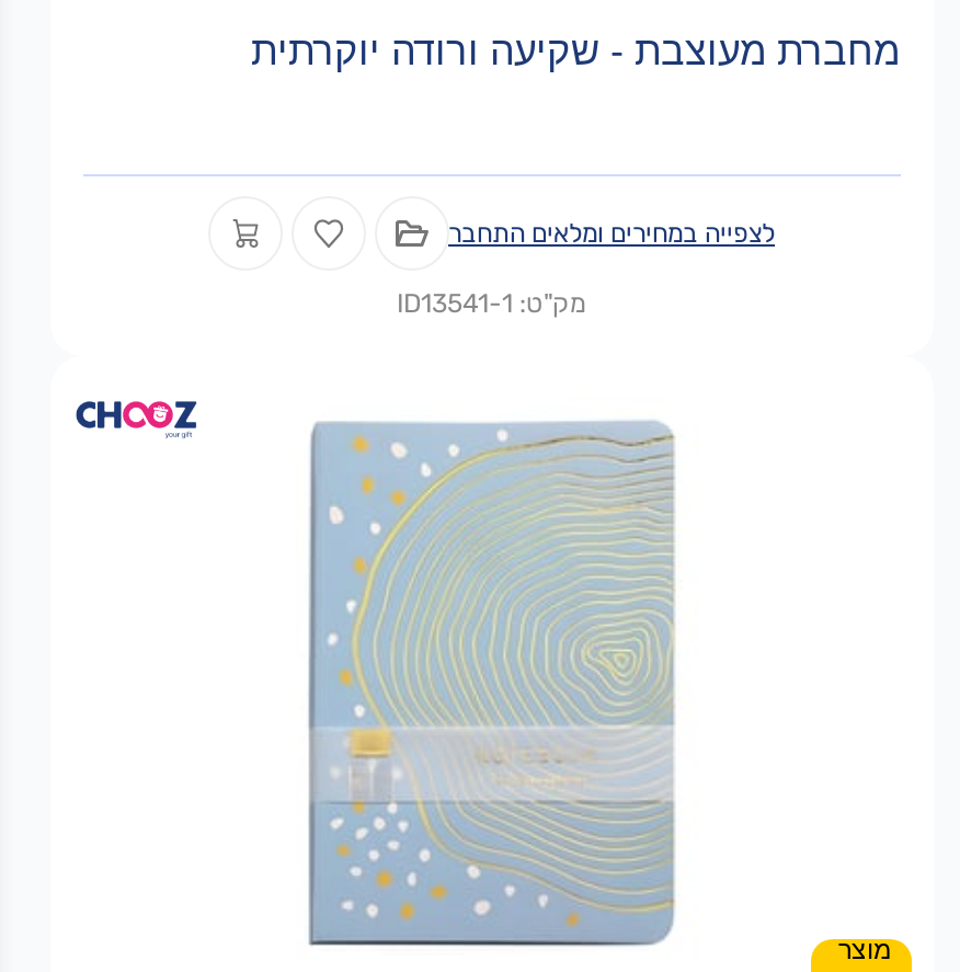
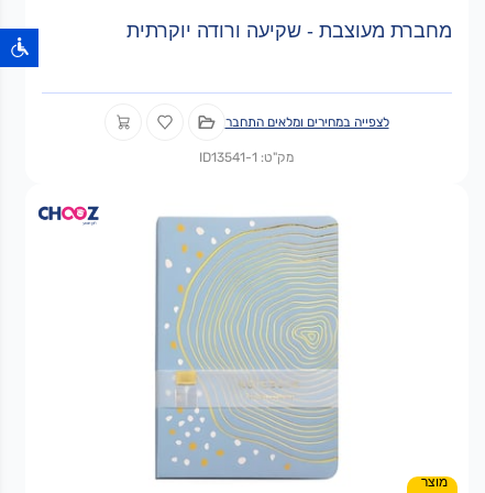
none -> [3,28,40,68] [image]

